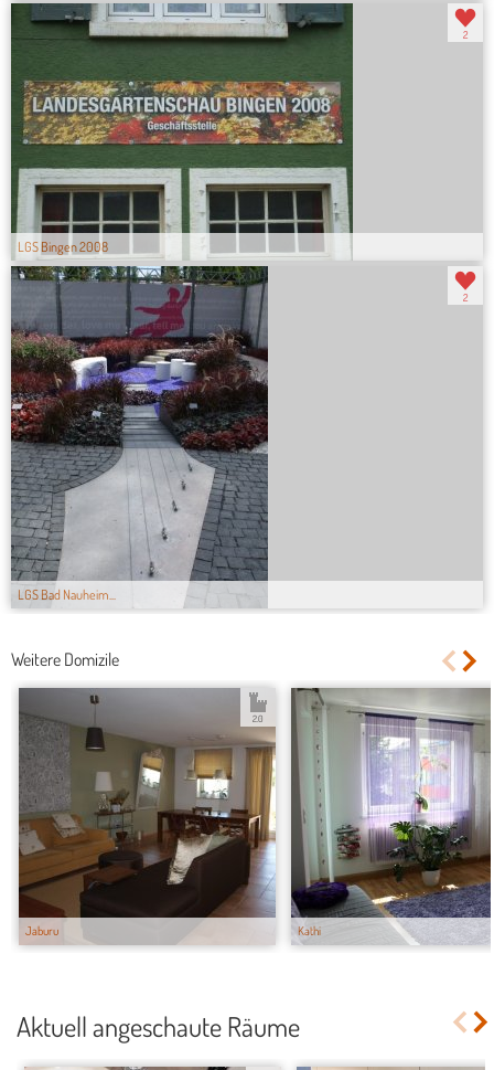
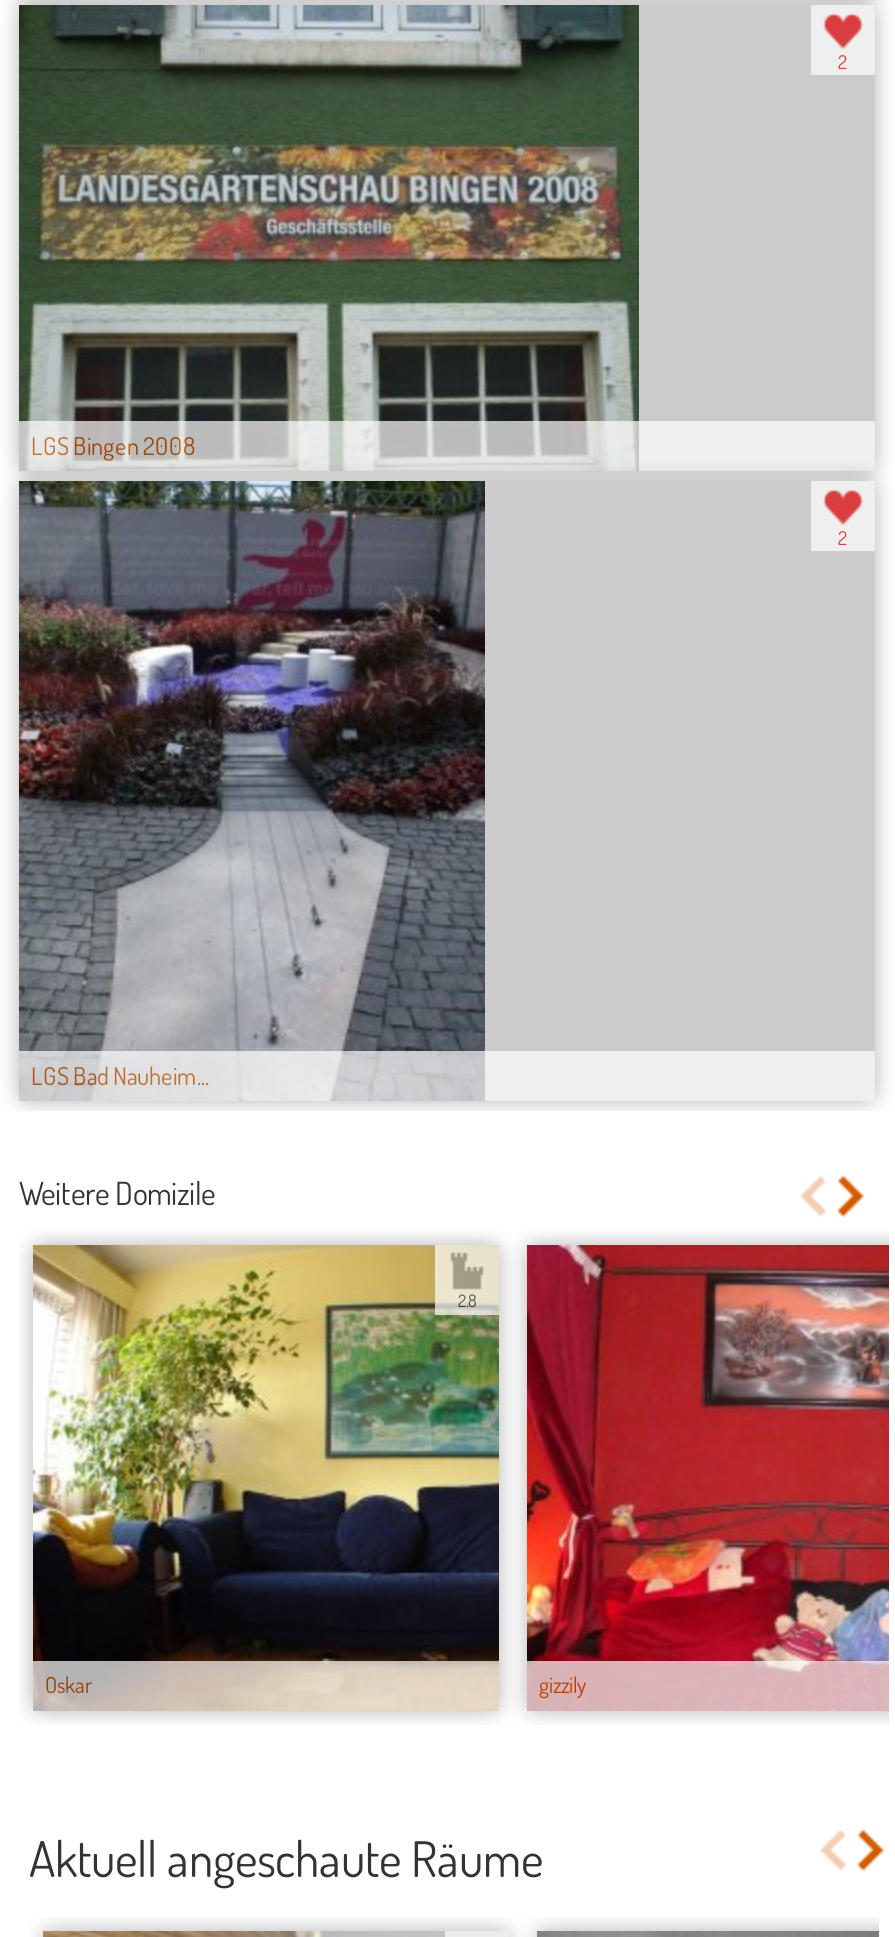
[18,688,276,944] [image] | Jaburu -> [33,1245,501,1707] [image] | Oskar
[290,687,491,944] [image] | Kathi -> [525,1243,889,1711] [image] | gizzily
[253,712,264,724] 2.0 -> [458,1289,476,1311] 2.8

